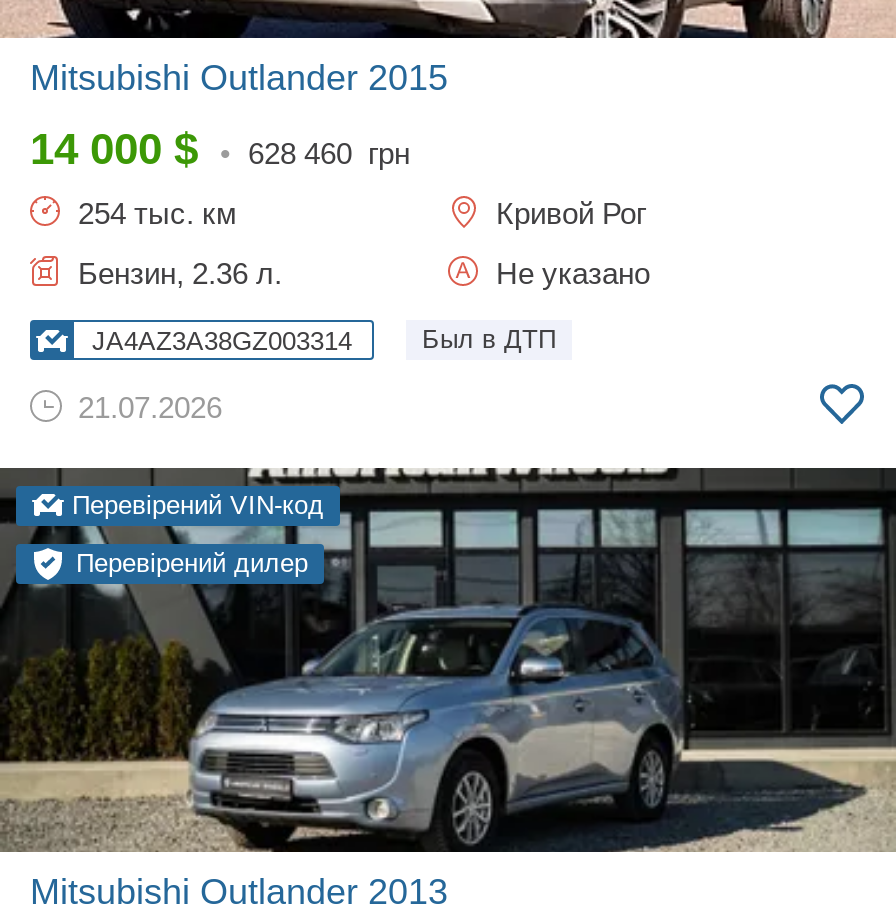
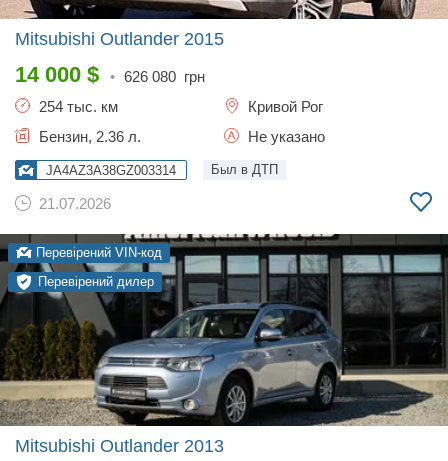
[30,124,410,174] 14 000 $ • 628 460 грн -> [15,62,205,87] 14 000 $ • 626 080 грн

